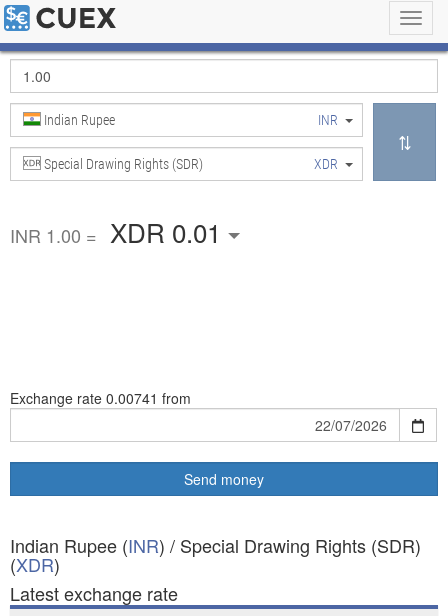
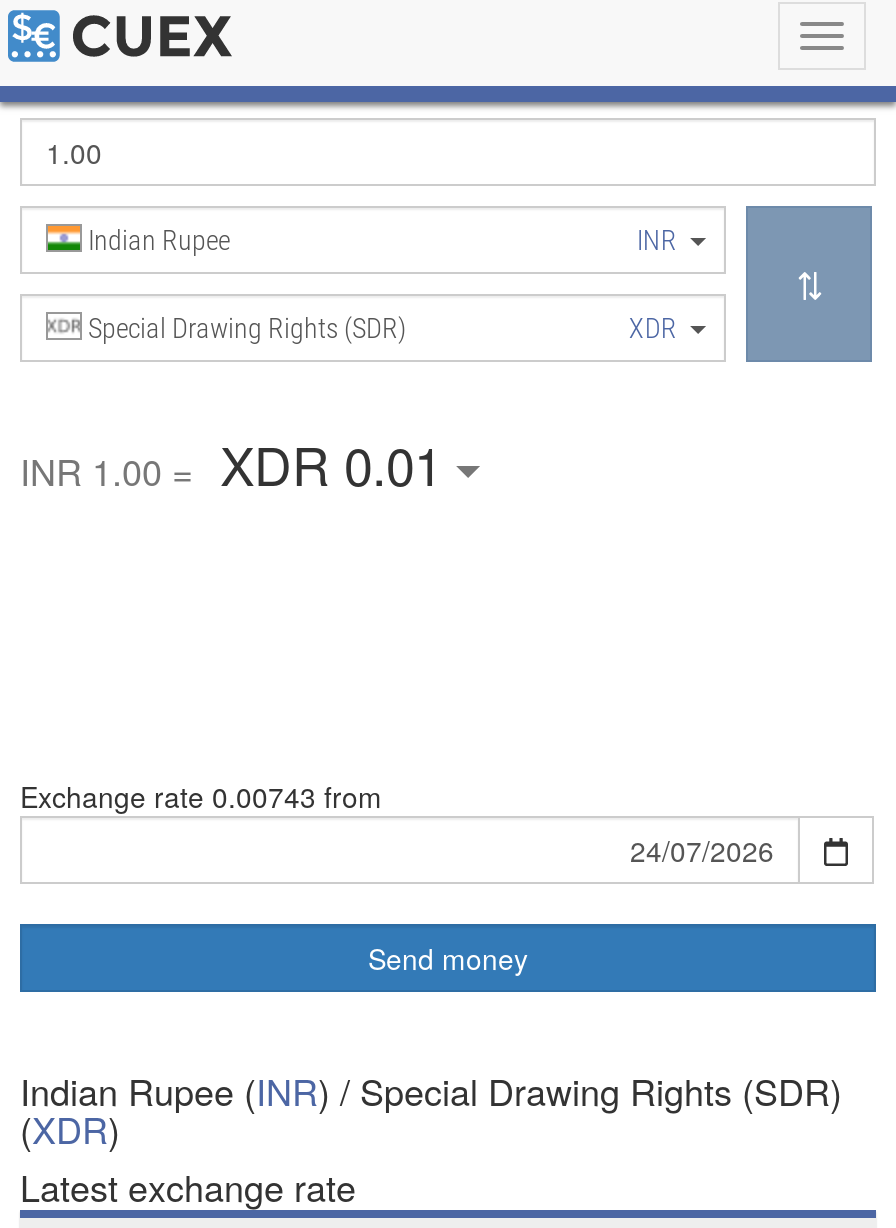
[10,388,191,408] Exchange rate 0.00741 from -> [20,776,382,816] Exchange rate 0.00743 from

